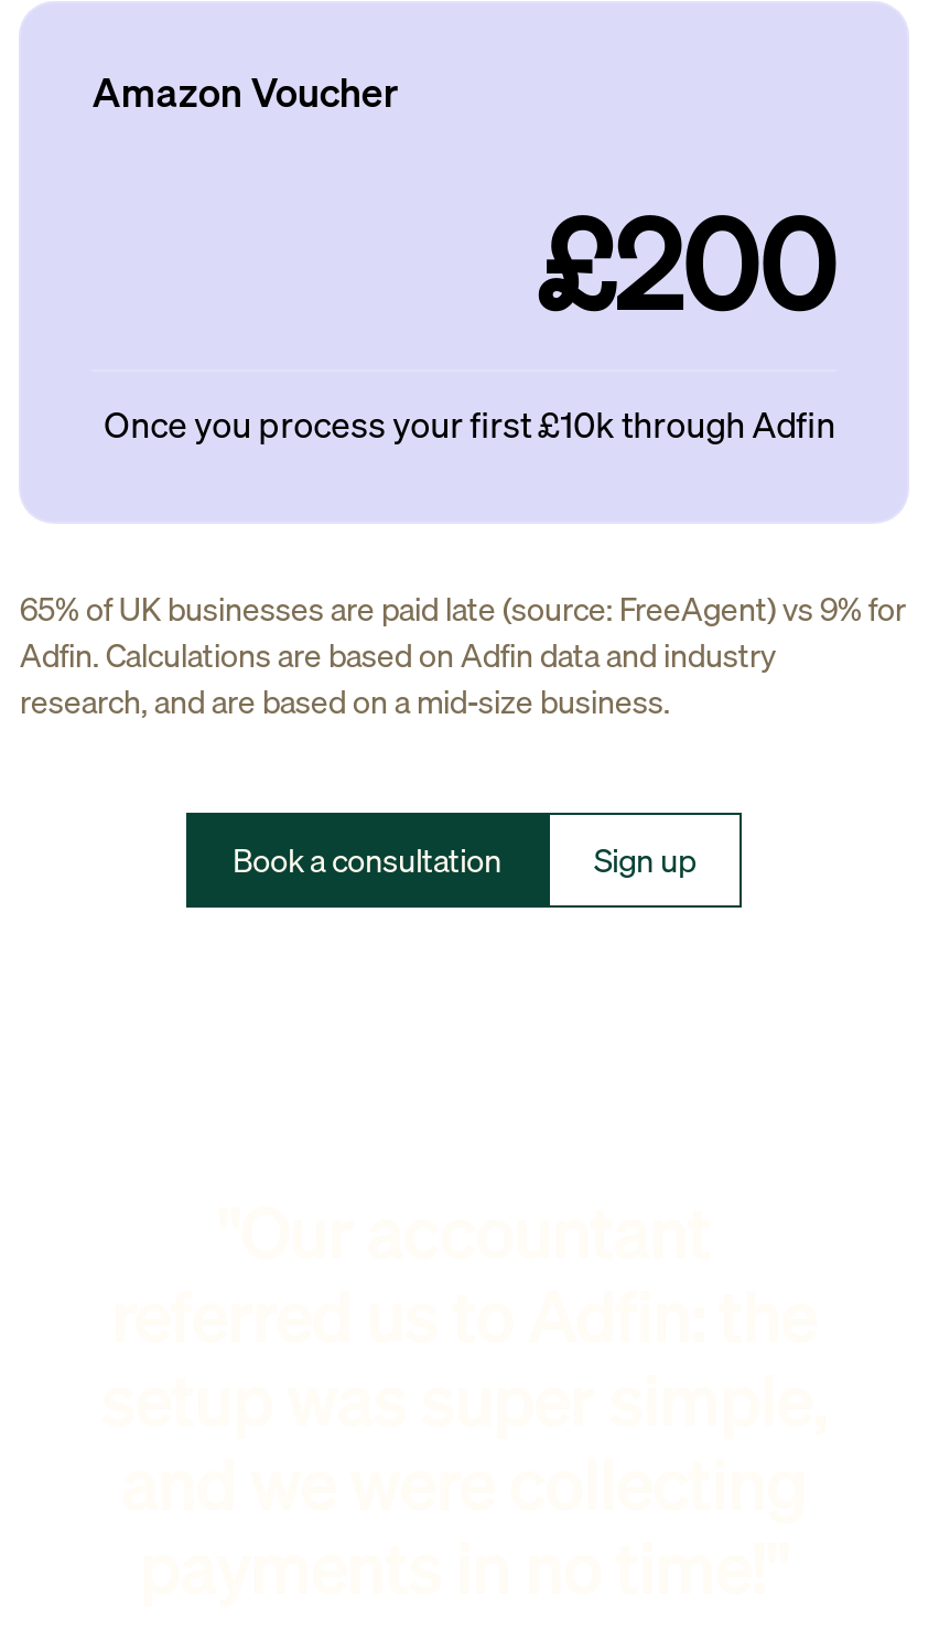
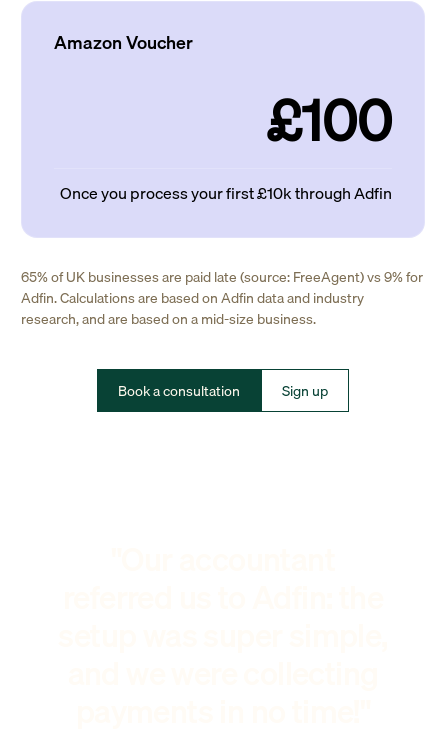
[538,165,836,363] £200 -> [267,75,392,165] £100

